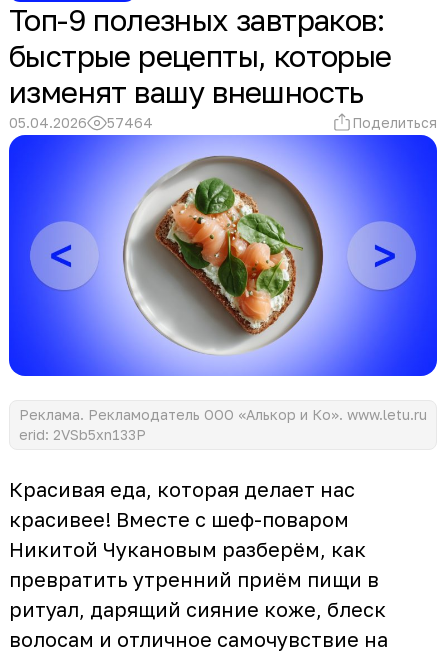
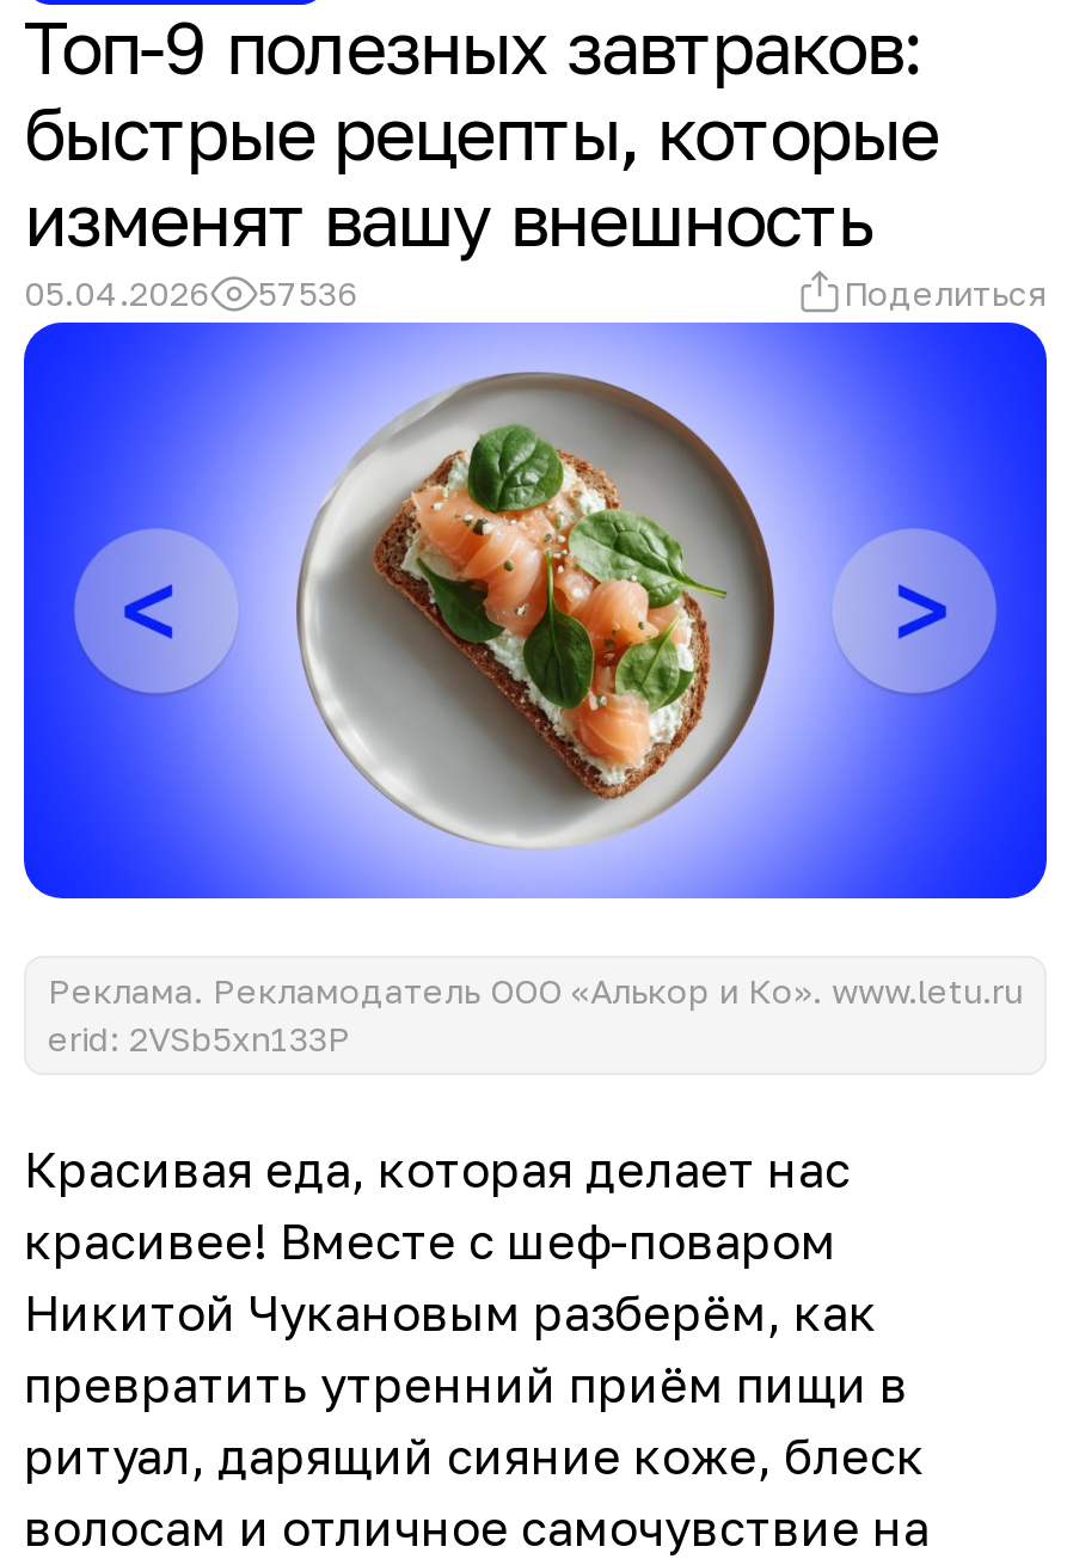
[9,114,153,131] 05.04.2026 57464 -> [24,272,358,313] 05.04.2026 57536

